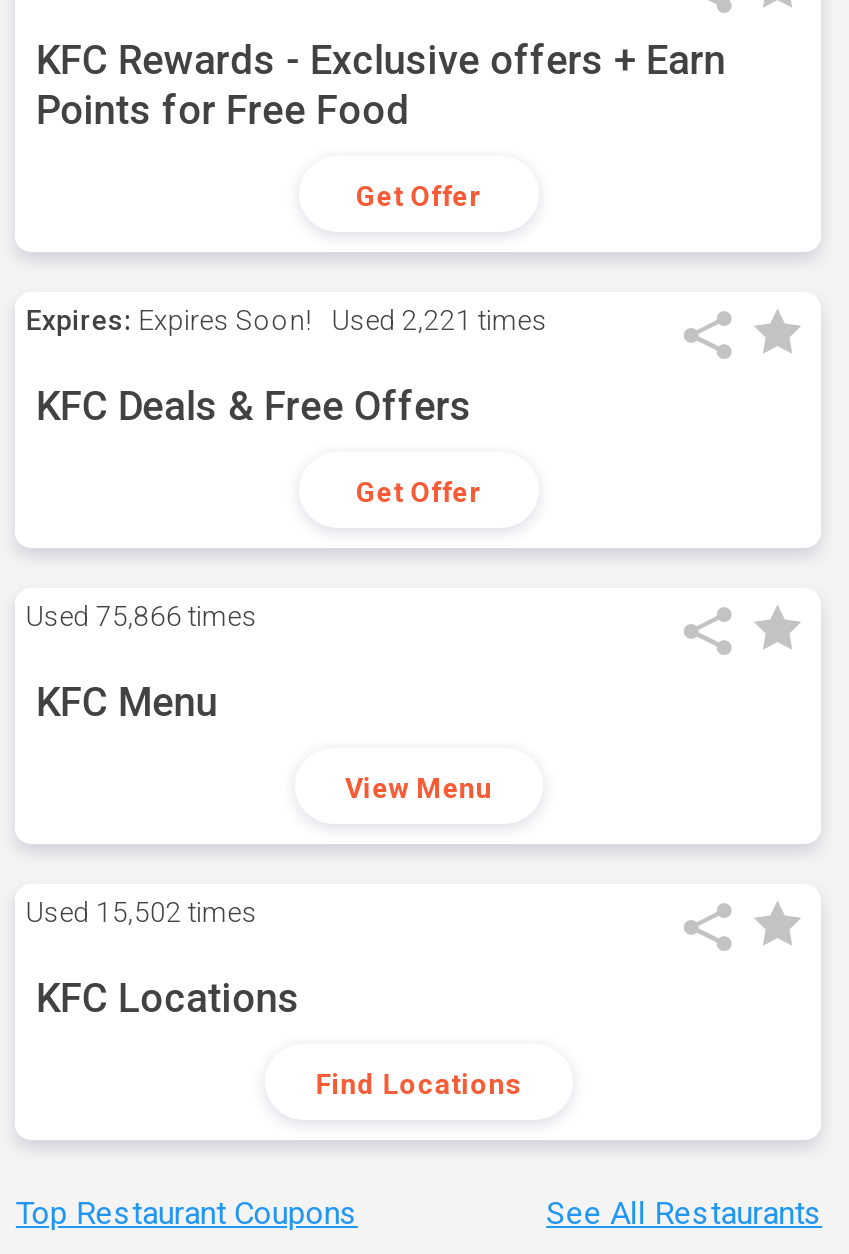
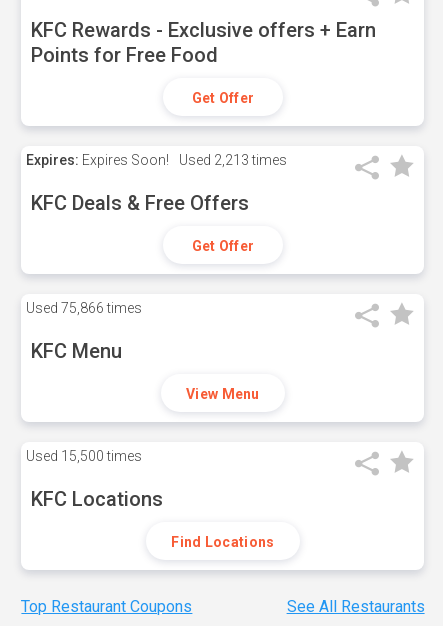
[26,304,548,336] Expires: Expires Soon! Used 2,221 times -> [26,152,287,168] Expires: Expires Soon! Used 2,213 times
[26,896,258,928] Used 15,502 times -> [26,448,142,464] Used 15,500 times

